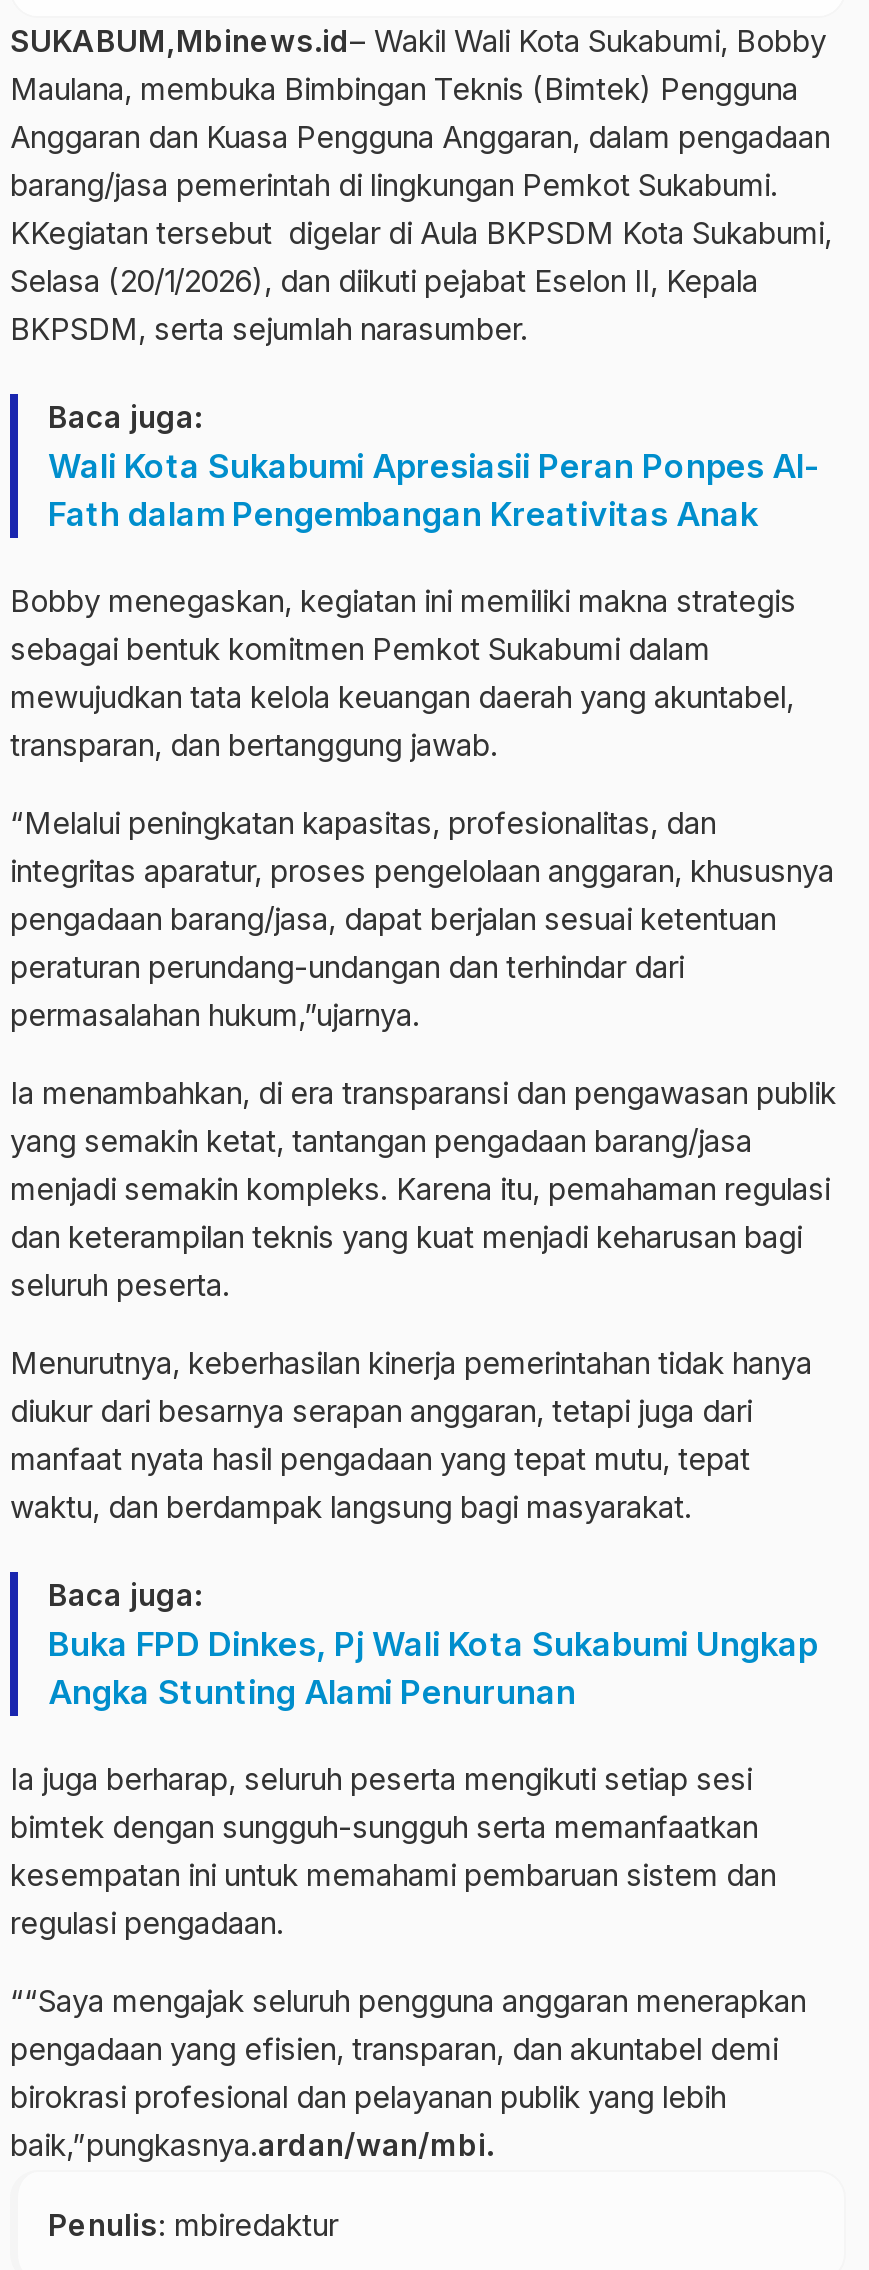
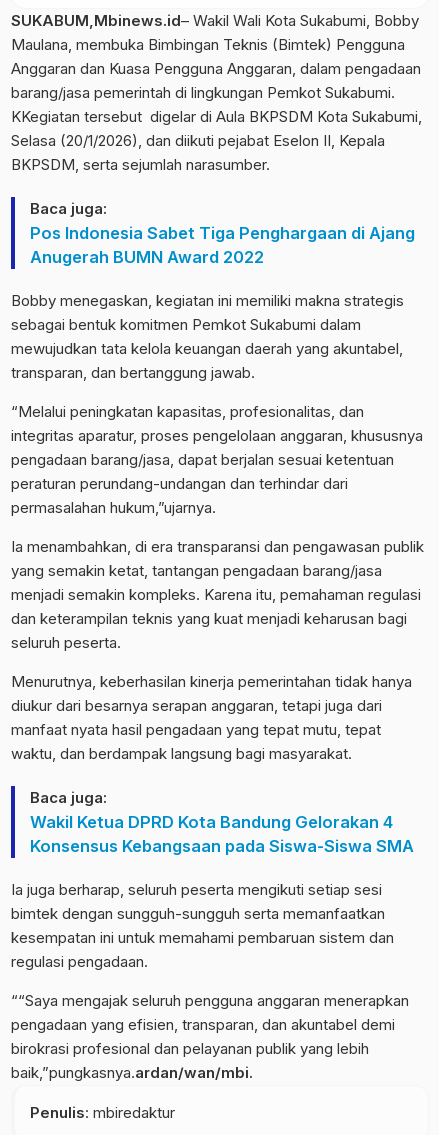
[48,445,818,533] Wali Kota Sukabumi Apresiasii Peran Ponpes Al- | Fath dalam Pengembangan Kreativitas Anak -> [30,222,415,266] Pos Indonesia Sabet Tiga Penghargaan di Ajang | Anugerah BUMN Award 2022
[48,1623,818,1711] Buka FPD Dinkes, Pj Wali Kota Sukabumi Ungkap | Angka Stunting Alami Penurunan -> [30,811,414,855] Wakil Ketua DPRD Kota Bandung Gelorakan 4 | Konsensus Kebangsaan pada Siswa-Siswa SMA

